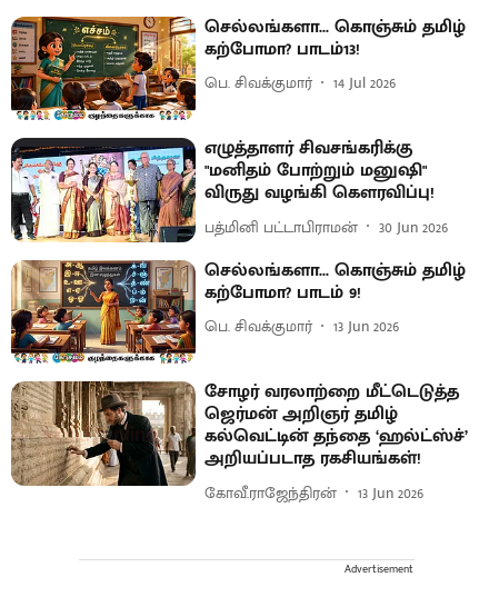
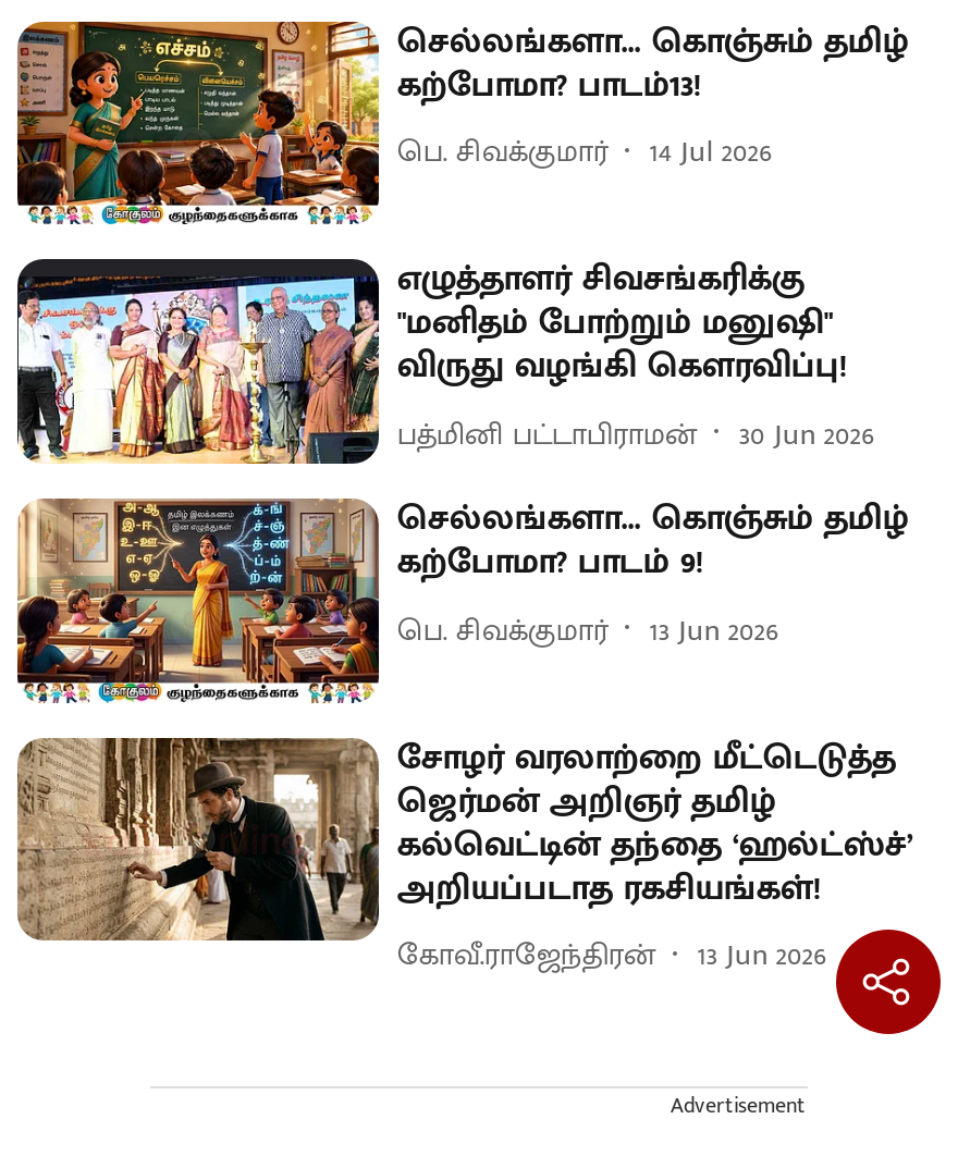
none -> [834,927,943,1036] [image]

